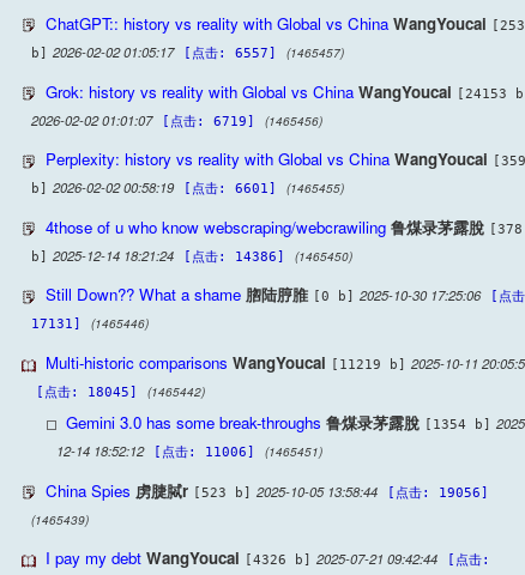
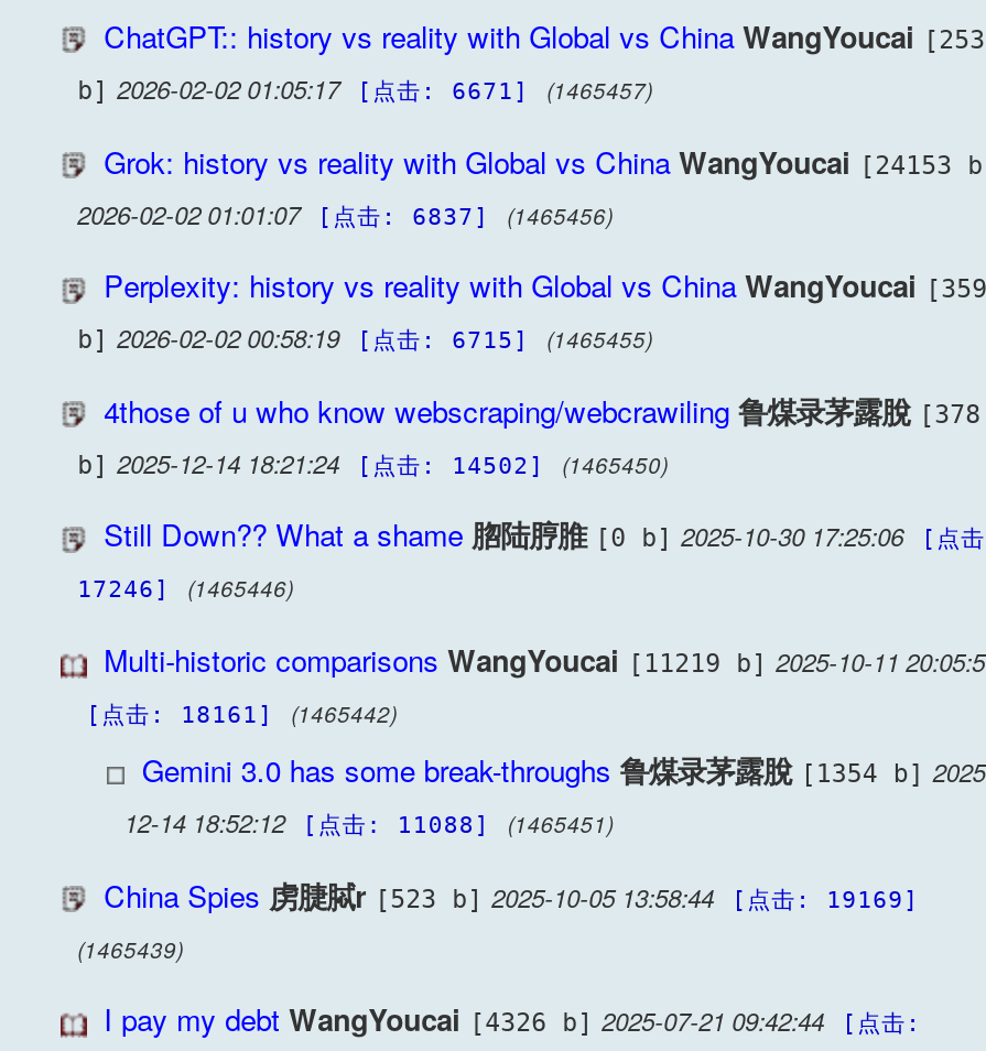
[31,42,344,61] b] 2026-02-02 01:05:17 [点击: 6557] (1465457) -> [77,70,652,106] b] 2026-02-02 01:05:17 [点击: 6671] (1465457)
[31,110,322,129] 2026-02-02 01:01:07 [点击: 6719] (1465456) -> [77,195,613,230] 2026-02-02 01:01:07 [点击: 6837] (1465456)
[31,178,344,197] b] 2026-02-02 00:58:19 [点击: 6601] (1465455) -> [77,320,652,355] b] 2026-02-02 00:58:19 [点击: 6715] (1465455)
[31,245,352,265] b] 2025-12-14 18:21:24 [点击: 14386] (1465450) -> [77,445,668,480] b] 2025-12-14 18:21:24 [点击: 14502] (1465450)
[31,316,148,332] 17131] (1465446) -> [77,574,293,605] 17246] (1465446)
[35,383,204,400] [点击: 18045] (1465442) -> [86,698,397,729] [点击: 18161] (1465442)
[56,441,322,460] 12-14 18:52:12 [点击: 11006] (1465451) -> [124,804,613,839] 12-14 18:52:12 [点击: 11088] (1465451)
[45,479,489,501] China Spies 虏脻脦r [523 b] 2025-10-05 13:58:44 [点击: 19056] -> [104,874,919,916] China Spies 虏脻脦r [523 b] 2025-10-05 13:58:44 [点击: 19169]

